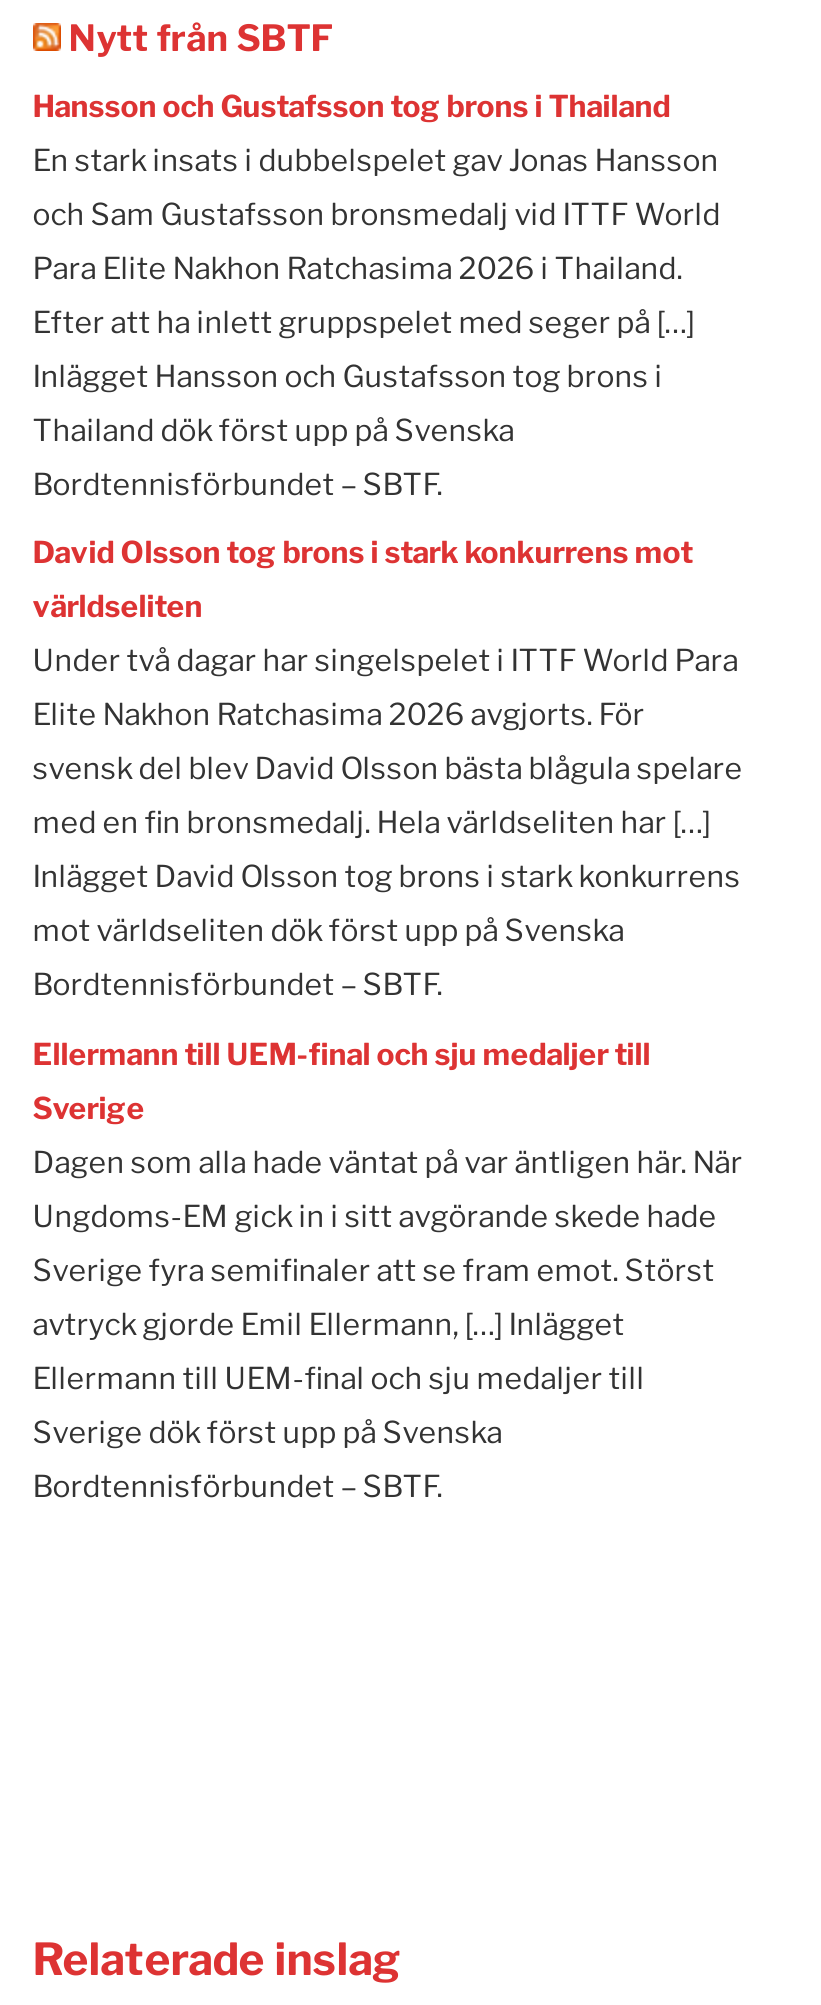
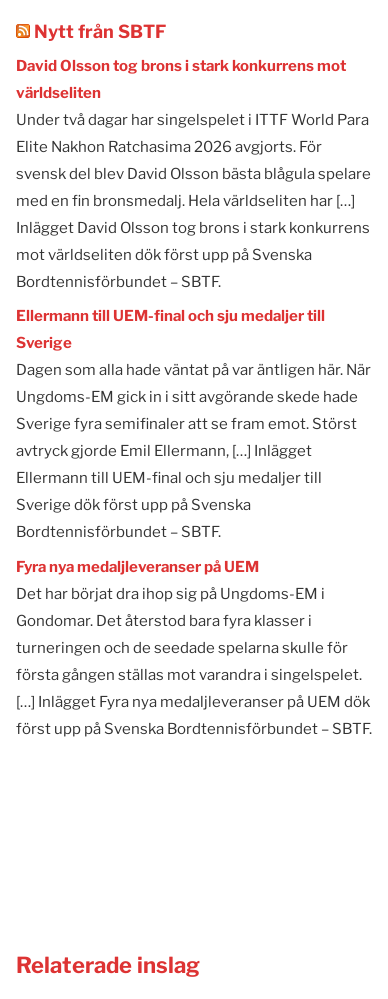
[33,88,721,502] Hansson och Gustafsson tog brons i Thailand | En stark insats i dubbelspelet gav Jonas Hansson | och Sam Gustafsson bronsmedalj vid ITTF World | Para Elite Nakhon Ratchasima 2026 i Thailand. | Efter att ha inlett gruppspelet med seger på […] | Inlägget Hansson och Gustafsson tog brons i | Thailand dök först upp på Svenska | Bordtennisförbundet – SBTF. -> none
moved [33,535,743,1504] -> [16,57,371,541]: David Olsson tog brons i stark konkurrens mot | världseliten | Under två dagar har singelspelet i ITTF World Para | ... | Sverige dök först upp på Svenska | Bordtennisförbundet – SBTF.
none -> [16,558,372,738] Fyra nya medaljleveranser på UEM | Det har börjat dra ihop sig på Ungdoms-EM i | Gondomar. Det återstod bara fyra klasser i | turneringen och de seedade spelarna skulle för | första gången ställas mot varandra i singelspelet. | […] Inlägget Fyra nya medaljleveranser på UEM dök | först upp på Svenska Bordtennisförbundet – SBTF.

